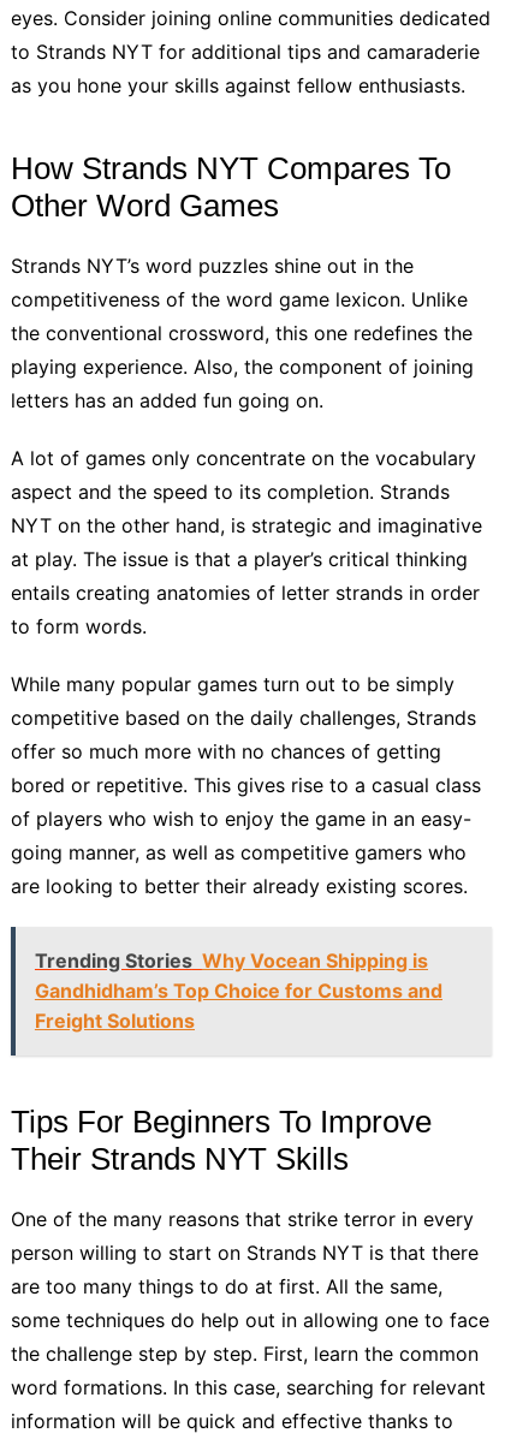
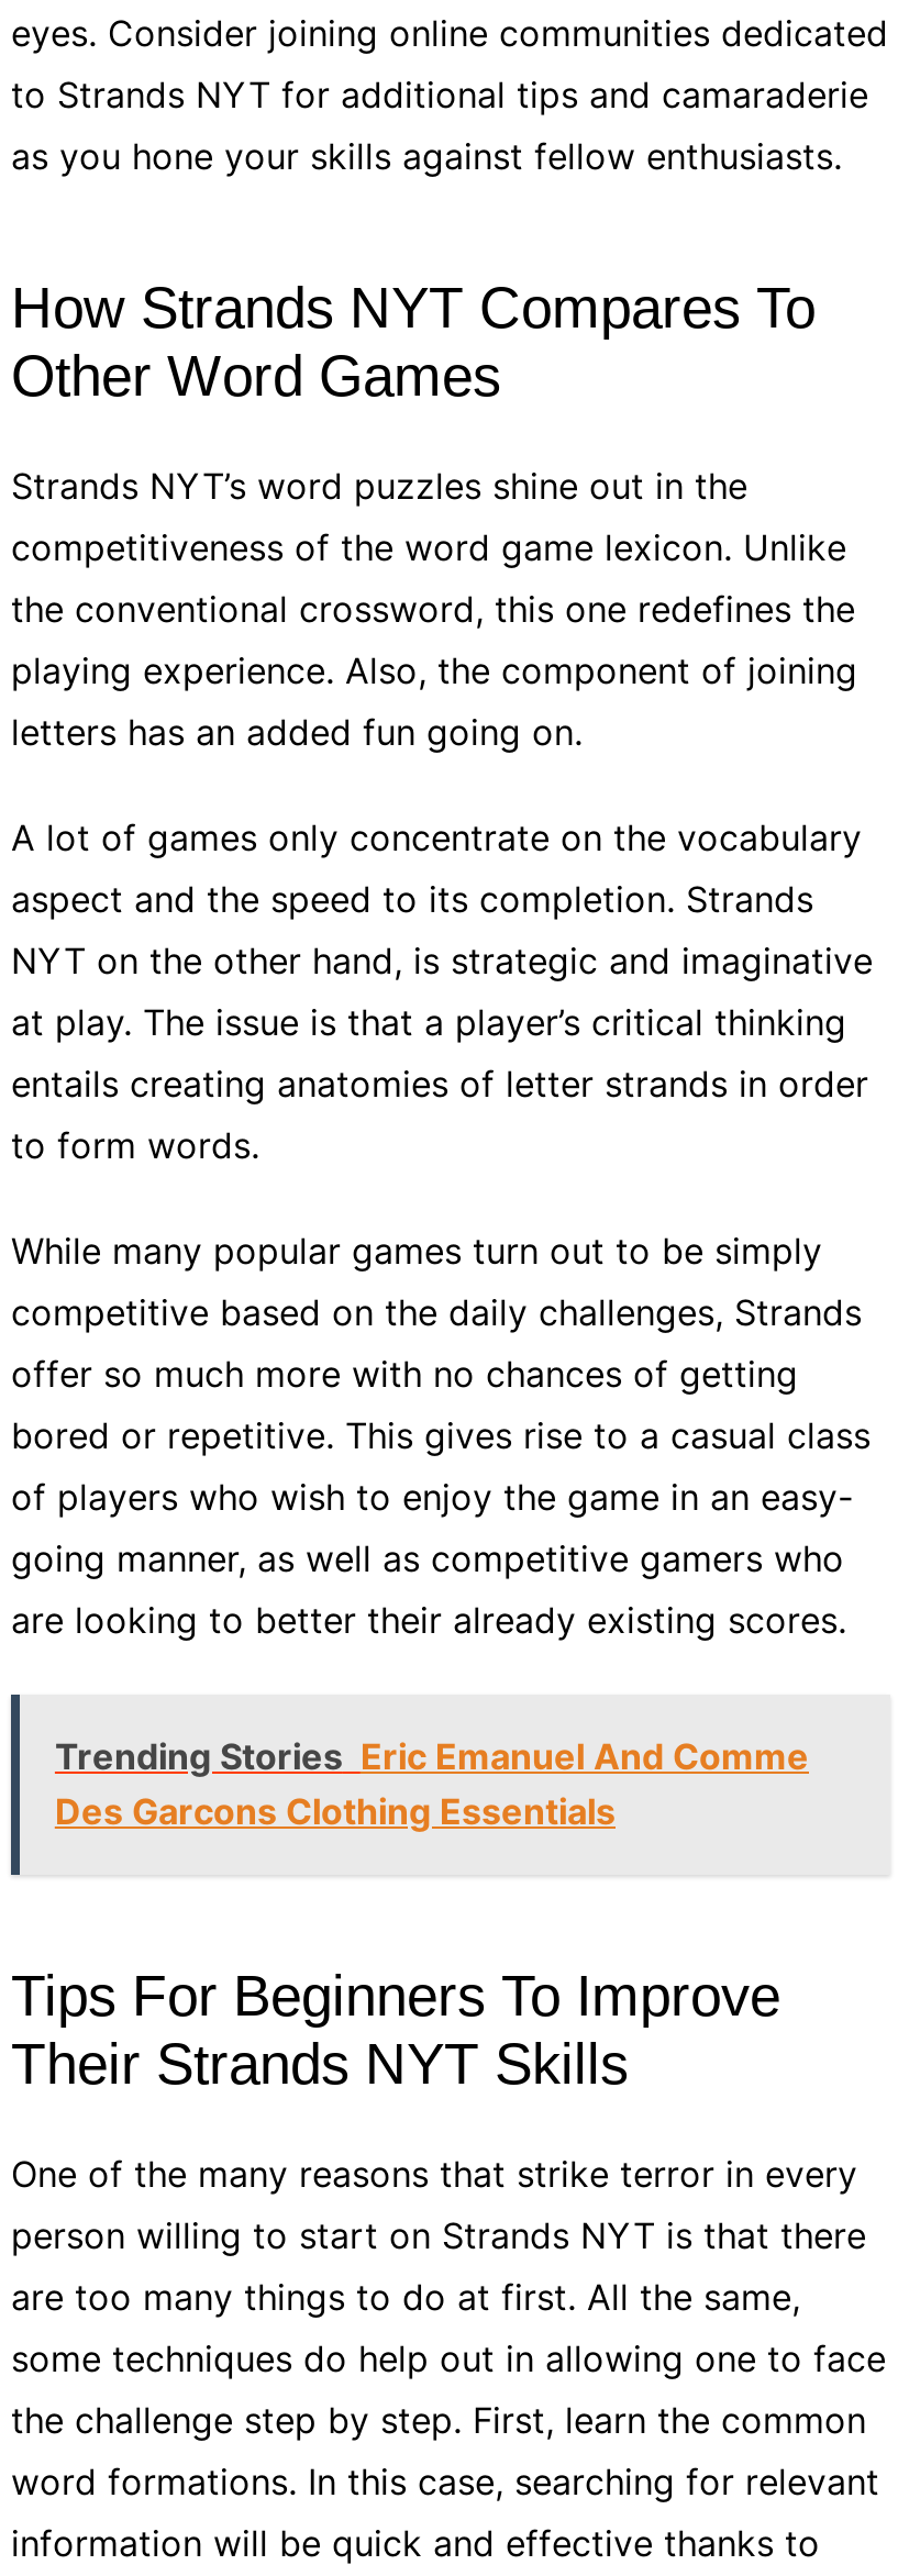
[35,949,442,1033] Trending Stories Why Vocean Shipping is | Gandhidham’s Top Choice for Customs and | Freight Solutions -> [55,1734,809,1833] Trending Stories Eric Emanuel And Comme | Des Garcons Clothing Essentials

